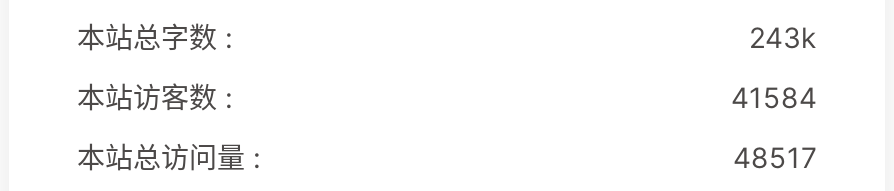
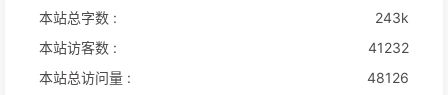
[731,80,817,114] 41584 -> [368,39,409,56] 41232
[733,140,817,174] 48517 -> [367,69,409,86] 48126

